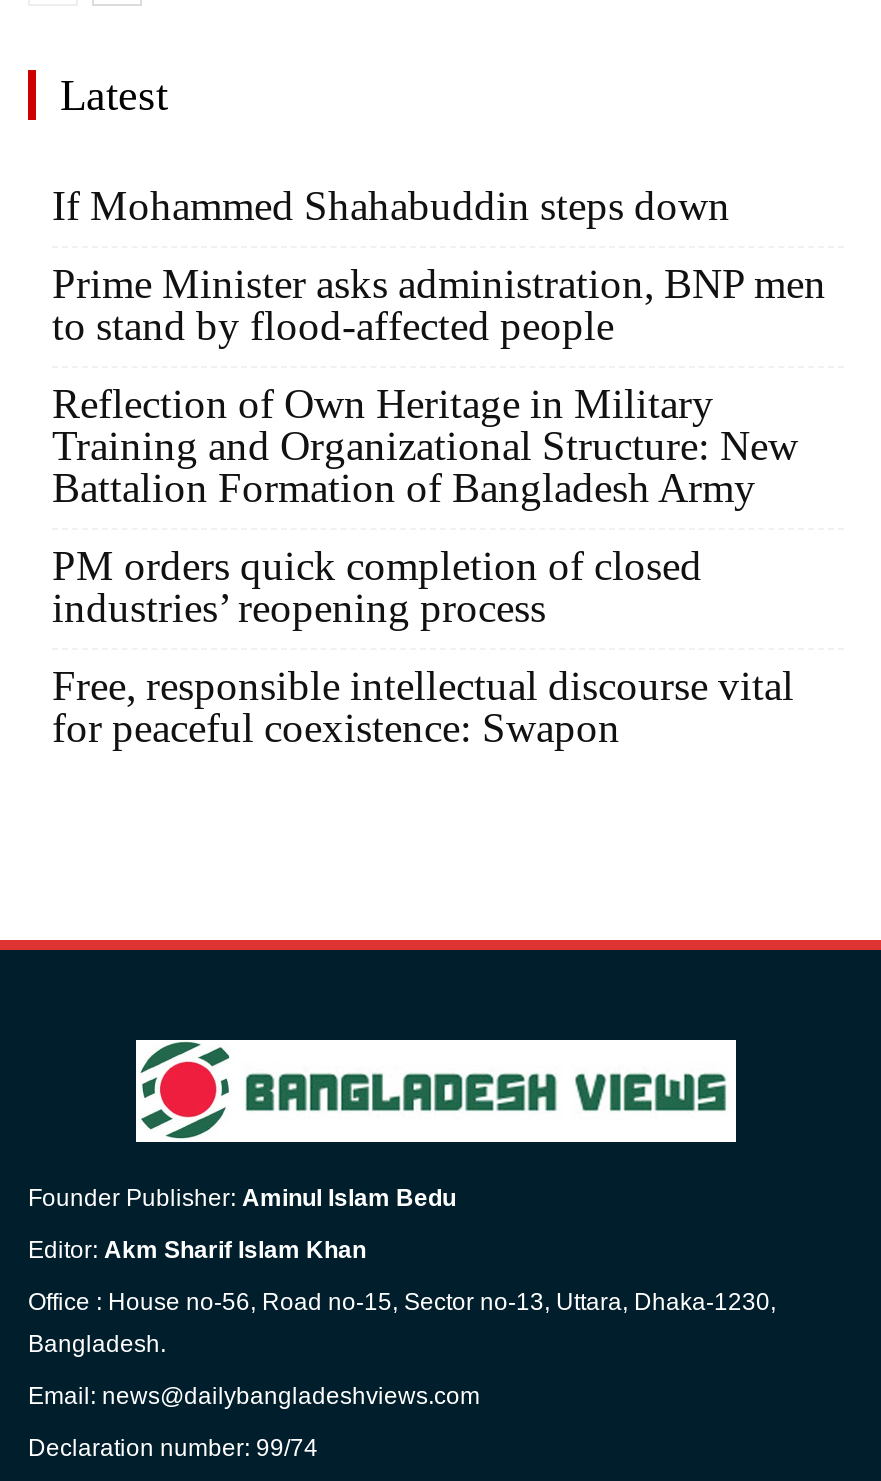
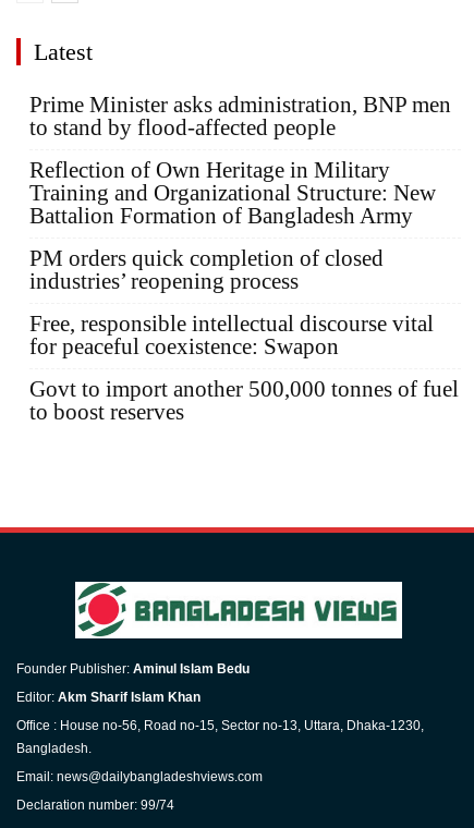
[52,182,730,230] If Mohammed Shahabuddin steps down -> none
moved [52,260,826,752] -> [29,91,451,359]: Prime Minister asks administration, BNP men | to stand by flood-affected people | Reflection of Own Heritage in Military | ... | Free, responsible intellectual discourse vital | for peaceful coexistence: Swapon
none -> [29,376,459,425] Govt to import another 500,000 tonnes of fuel | to boost reserves

